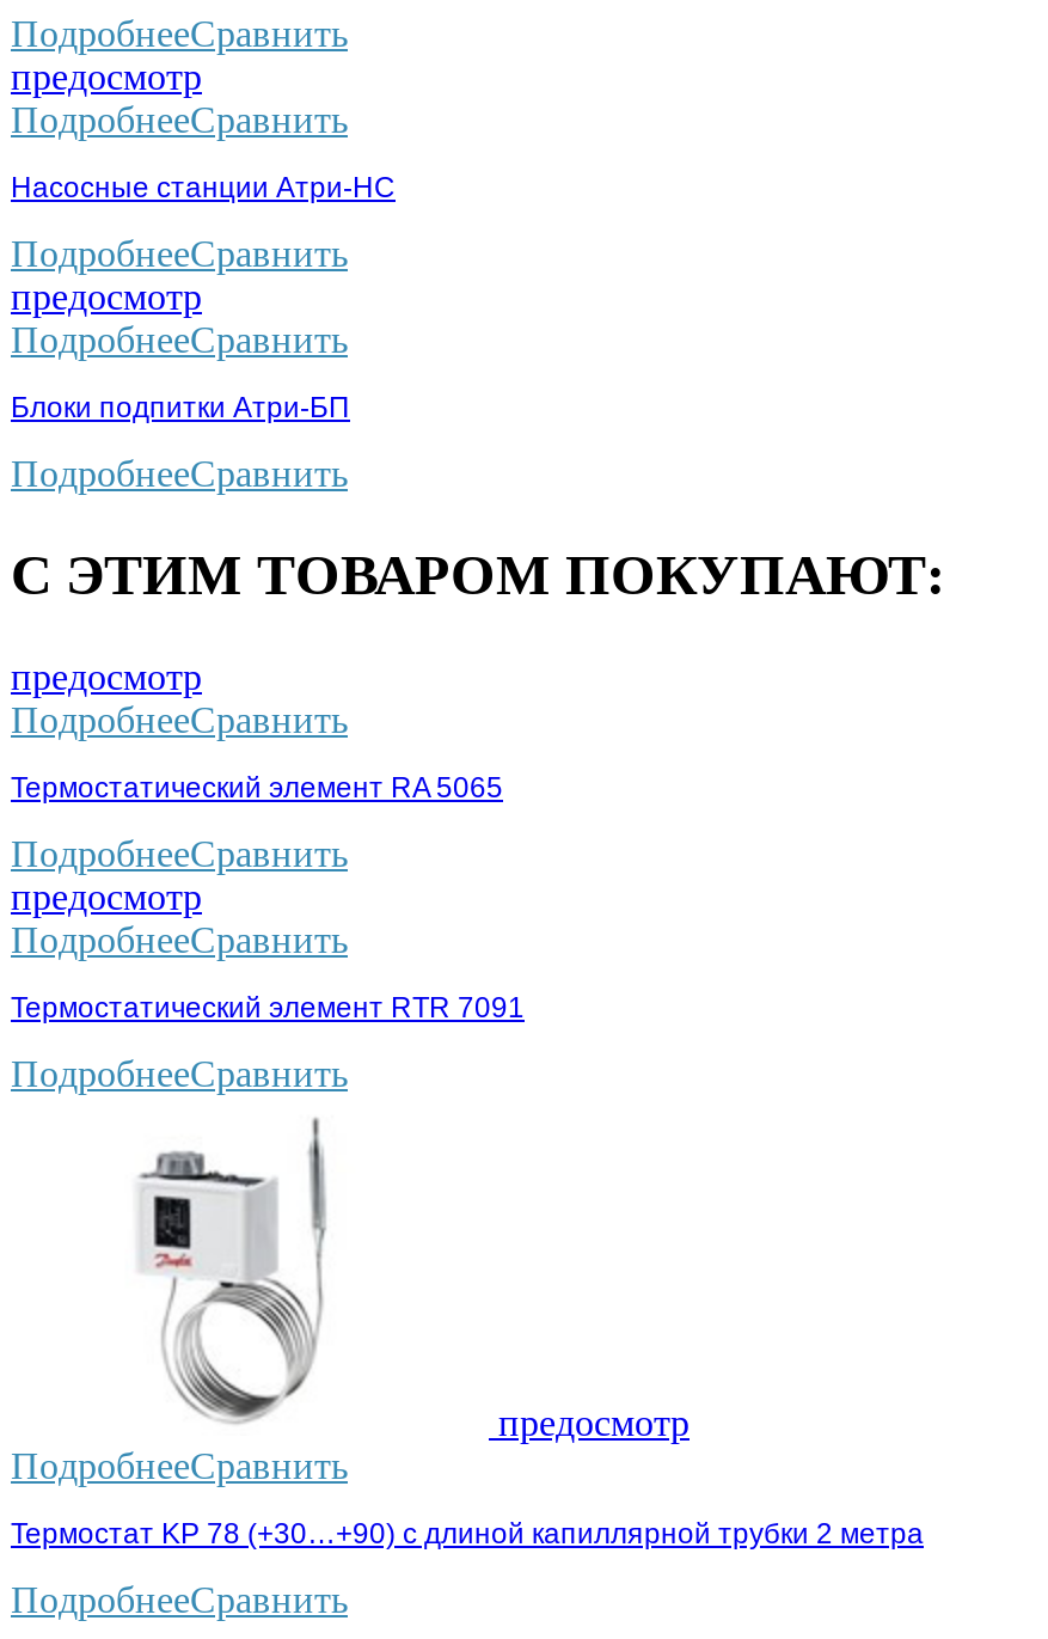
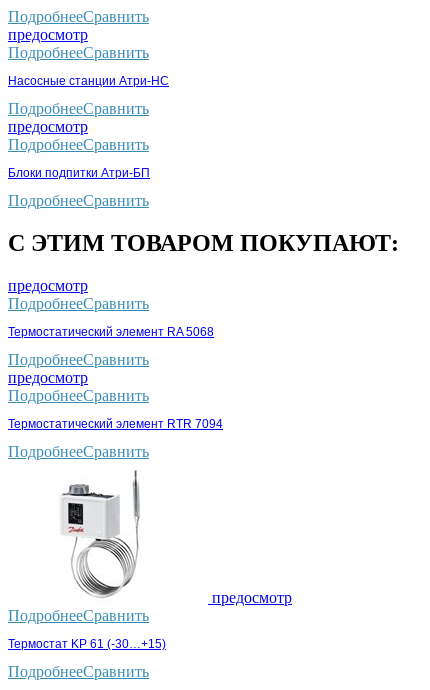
[11,771,503,804] Термостатический элемент RA 5065 -> [8,325,214,339] Термостатический элемент RA 5068
[11,991,525,1024] Термостатический элемент RTR 7091 -> [8,417,223,431] Термостатический элемент RTR 7094
[11,1517,924,1550] Термостат KP 78 (+30…+90) с длиной капиллярной трубки 2 метра -> [8,637,166,651] Термостат KP 61 (-30…+15)

